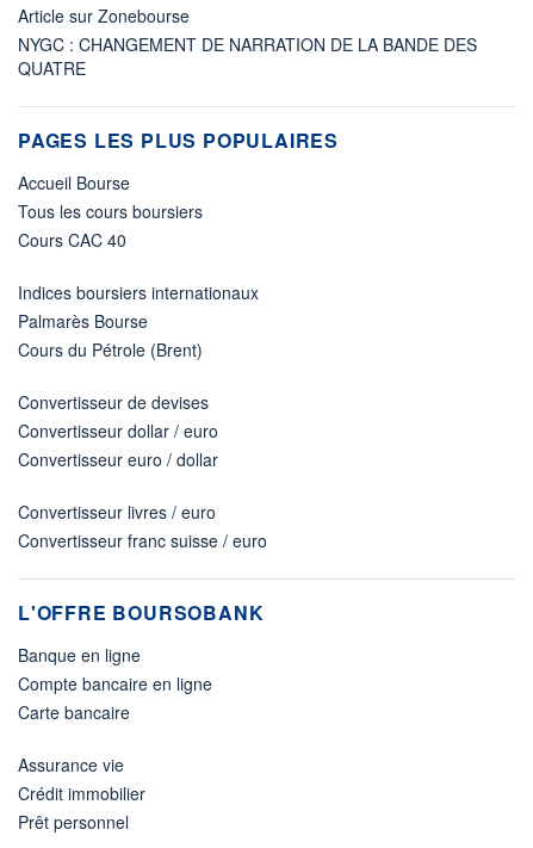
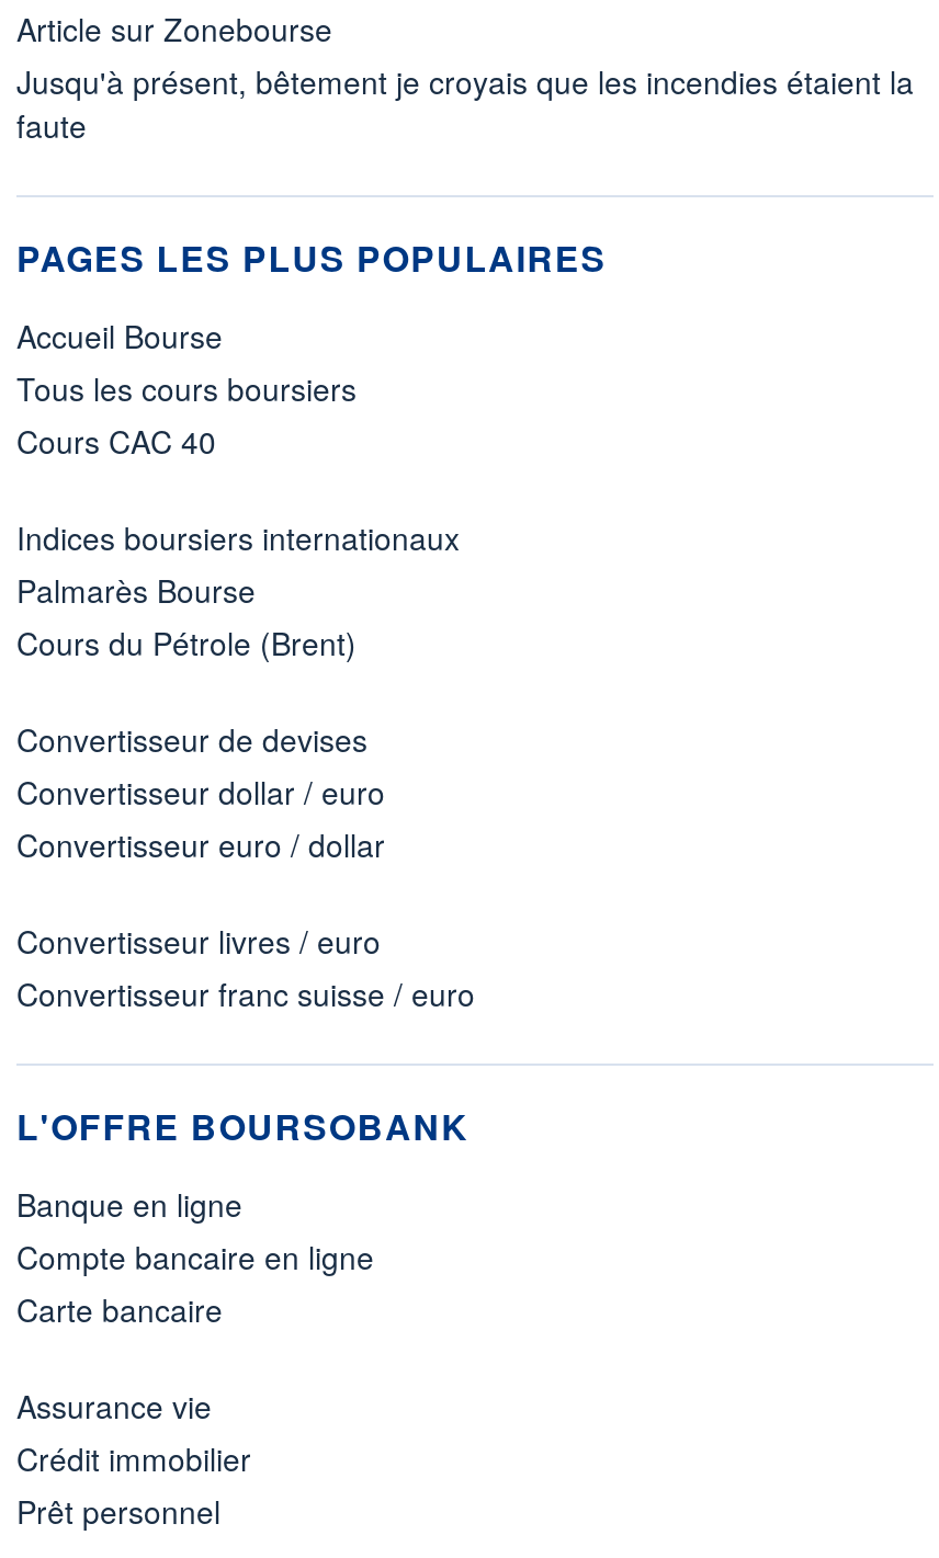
[18,32,477,80] NYGC : CHANGEMENT DE NARRATION DE LA BANDE DES | QUATRE -> [16,59,914,147] Jusqu'à présent, bêtement je croyais que les incendies étaient la | faute

